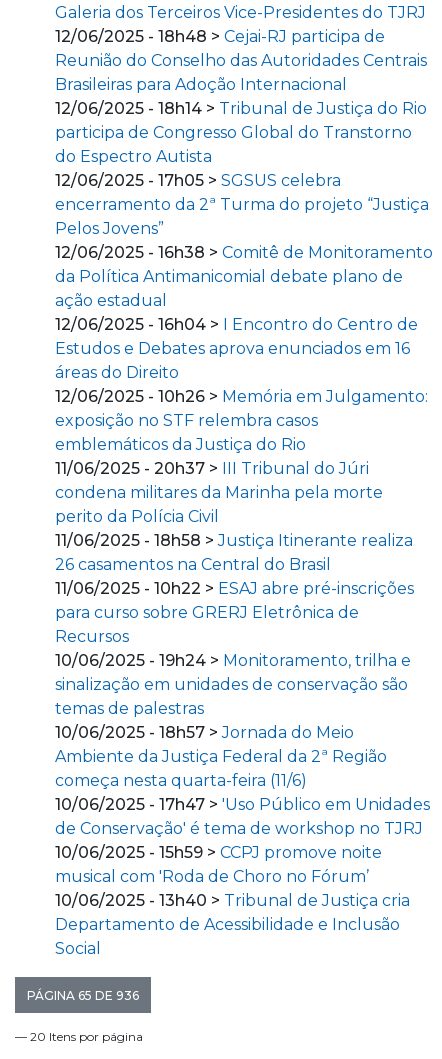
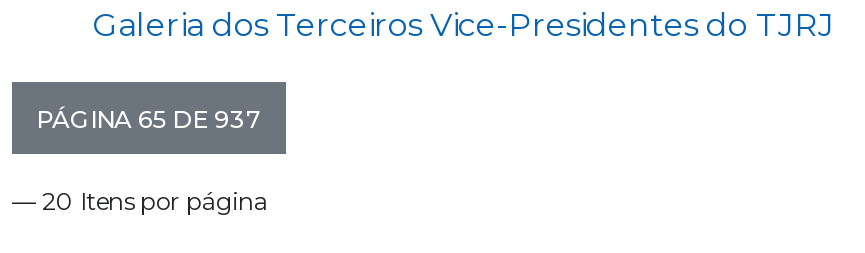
[27,27,433,1003] 12/06/2025 - 18h48 > Cejai-RJ participa de | Reunião do Conselho das Autoridades Centrais | Brasileiras para Adoção Internacional | 12/06/2025 - 18h14 > Tribunal de Justiça do Rio | participa de Congresso Global do Transtorno | do Espectro Autista | 12/06/2025 - 17h05 > SGSUS celebra | encerramento da 2ª Turma do projeto “Justiça | Pelos Jovens” | 12/06/2025 - 16h38 > Comitê de Monitoramento | da Política Antimanicomial debate plano de | ação estadual | 12/06/2025 - 16h04 > I Encontro do Centro de | Estudos e Debates aprova enunciados em 16 | áreas do Direito | 12/06/2025 - 10h26 > Memória em Julgamento: | exposição no STF relembra casos | emblemáticos da Justiça do Rio | 11/06/2025 - 20h37 > III Tribunal do Júri | condena militares da Marinha pela morte | perito da Polícia Civil | 11/06/2025 - 18h58 > Justiça Itinerante realiza | 26 casamentos na Central do Brasil | 11/06/2025 - 10h22 > ESAJ abre pré-inscrições | para curso sobre GRERJ Eletrônica de | Recursos | 10/06/2025 - 19h24 > Monitoramento, trilha e | sinalização em unidades de conservação são | temas de palestras | 10/06/2025 - 18h57 > Jornada do Meio | Ambiente da Justiça Federal da 2ª Região | começa nesta quarta-feira (11/6) | 10/06/2025 - 17h47 > 'Uso Público em Unidades | de Conservação' é tema de workshop no TJRJ | 10/06/2025 - 15h59 > CCPJ promove noite | musical com 'Roda de Choro no Fórum’ | 10/06/2025 - 13h40 > Tribunal de Justiça cria | Departamento de Acessibilidade e Inclusão | Social | PÁGINA 65 DE 936 -> [36,104,262,134] PÁGINA 65 DE 937

